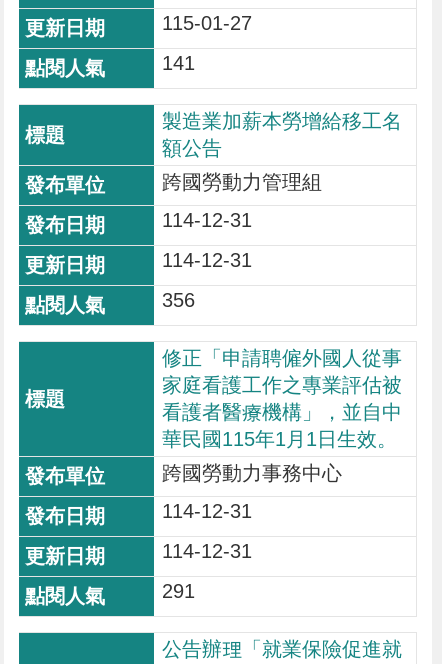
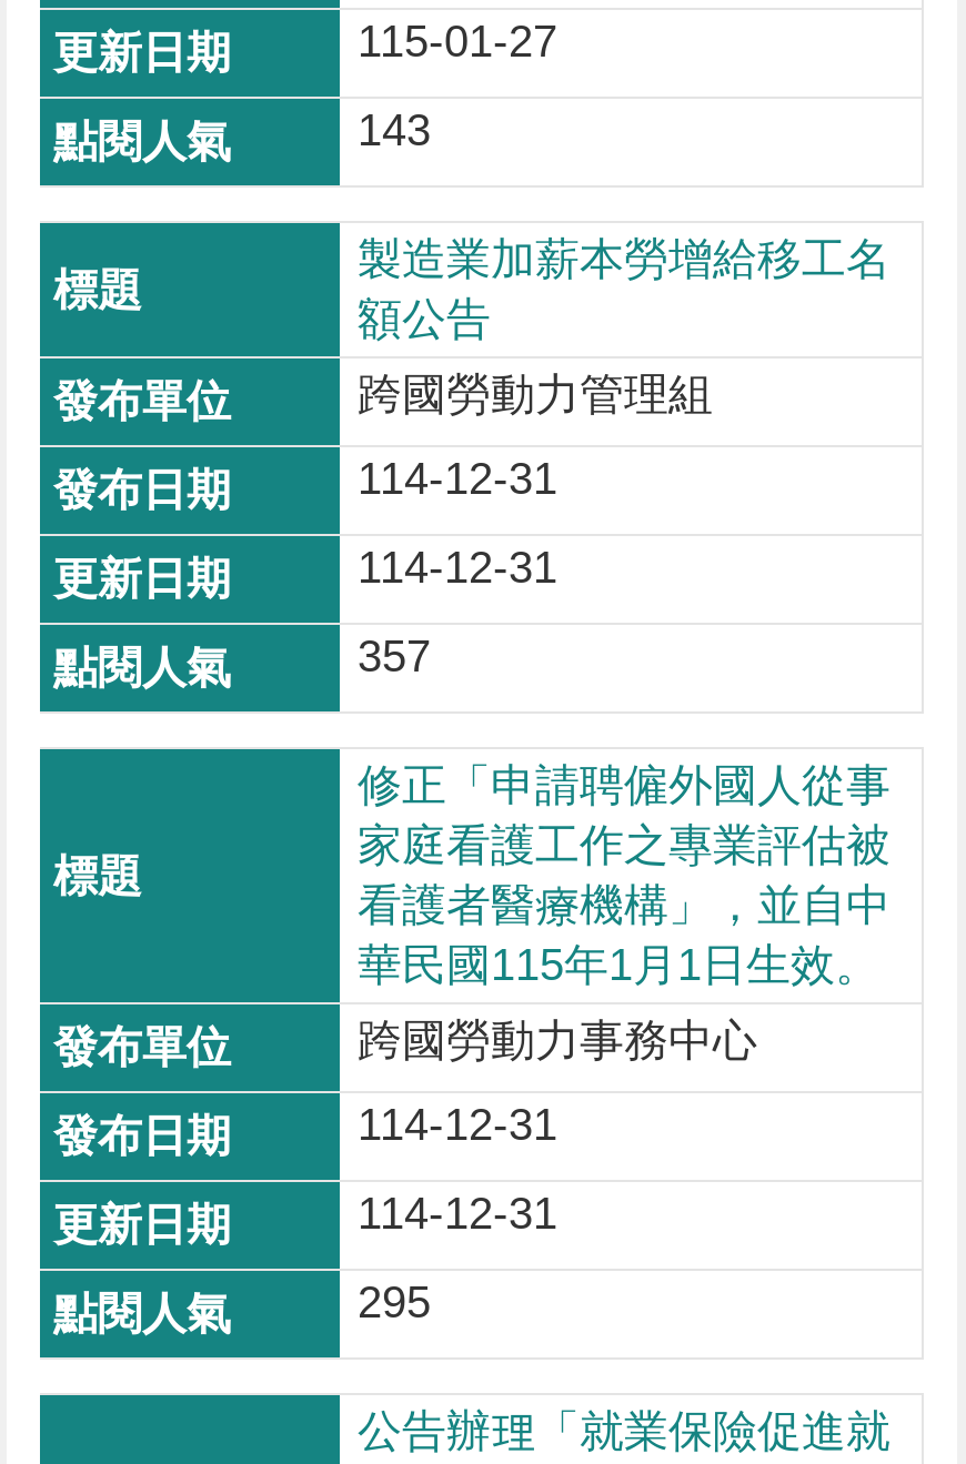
[162,52,195,74] 141 -> [358,105,431,154] 143
[162,289,195,311] 356 -> [358,632,431,680] 357
[162,580,195,602] 291 -> [358,1278,431,1326] 295

